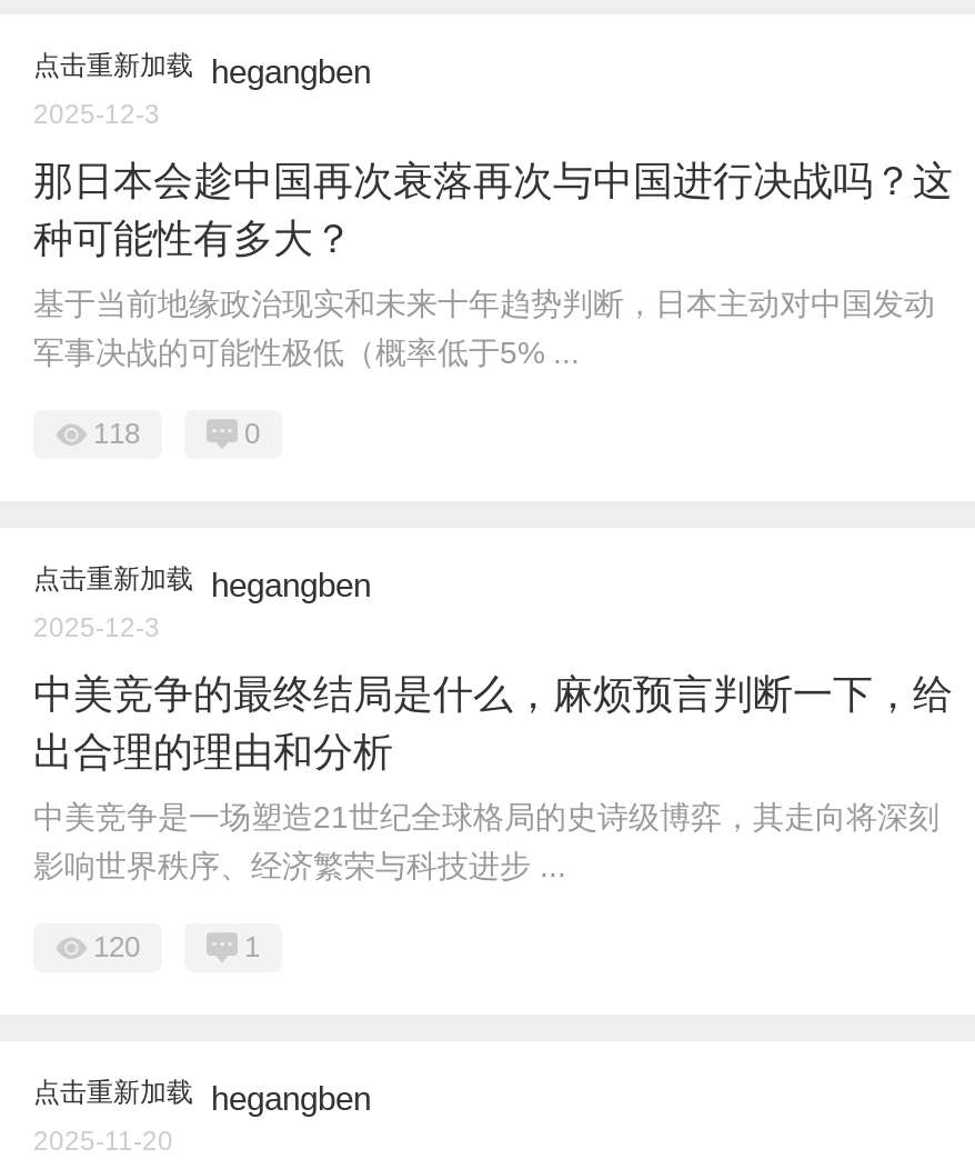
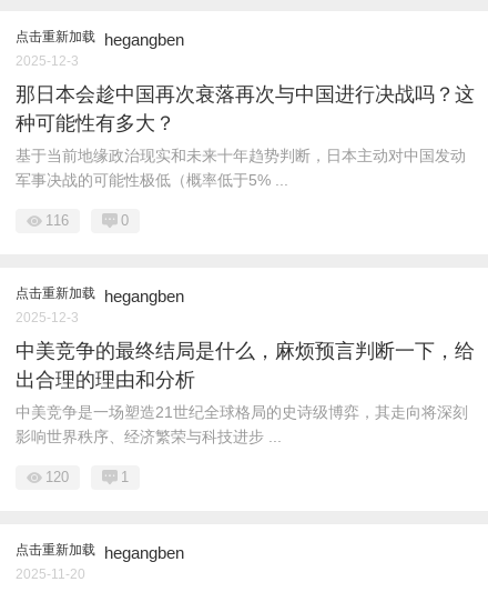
[93,417,140,450] 118 -> [45,212,69,229] 116

